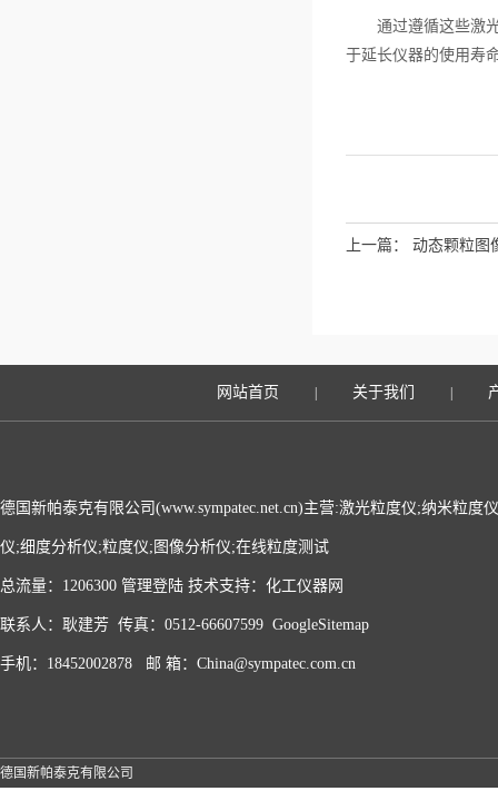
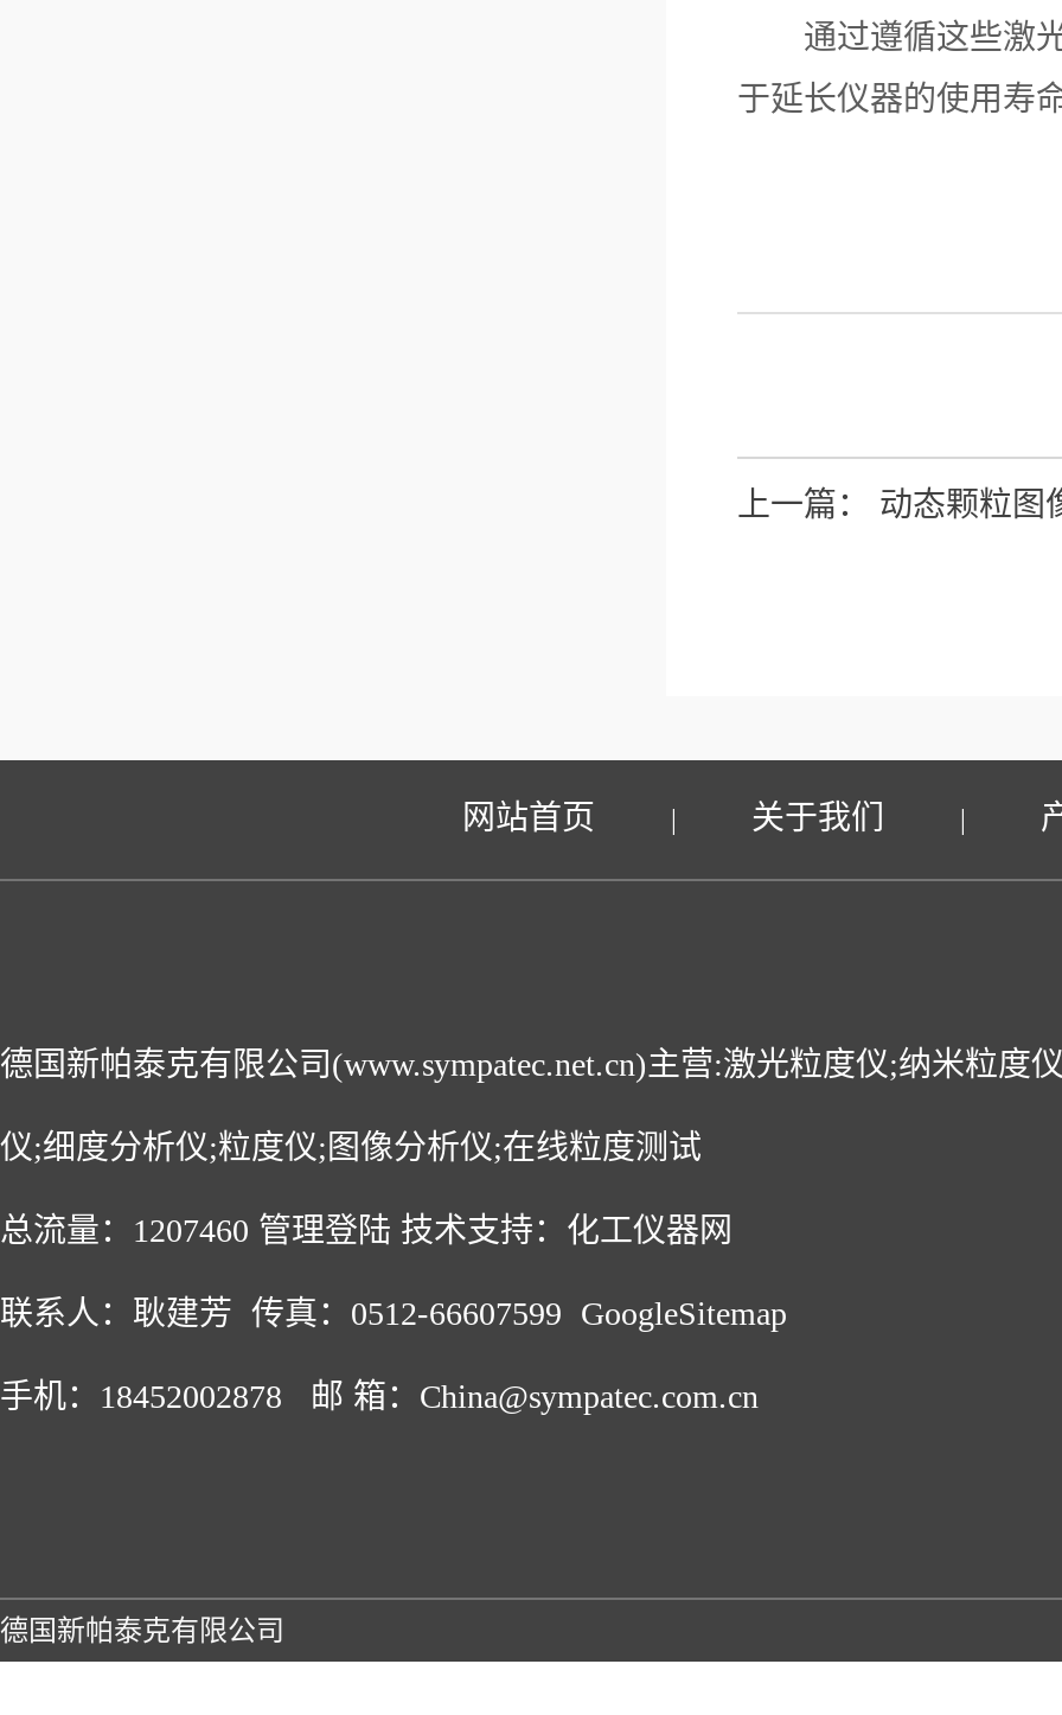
[0,577,343,594] 总流量：1206300管理登陆技术支持：化工仪器网 -> [0,1213,732,1249] 总流量：1207460管理登陆技术支持：化工仪器网

